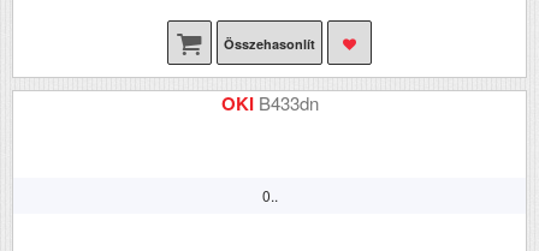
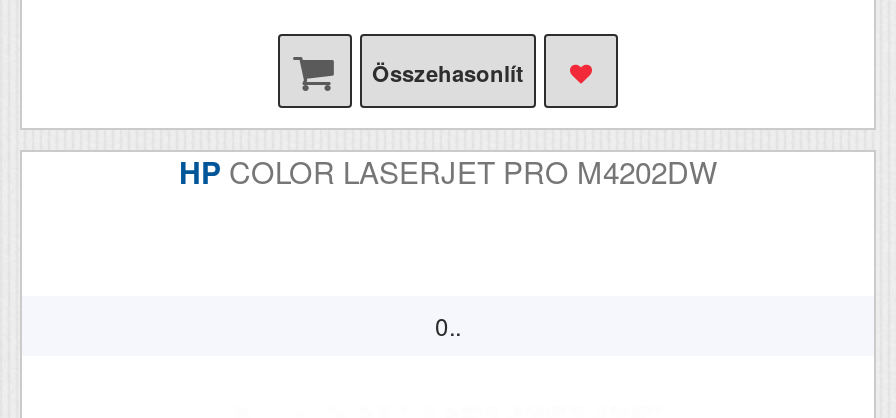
[221,90,318,117] OKI B433dn -> [179,151,717,195] HP COLOR LASERJET PRO M4202DW

